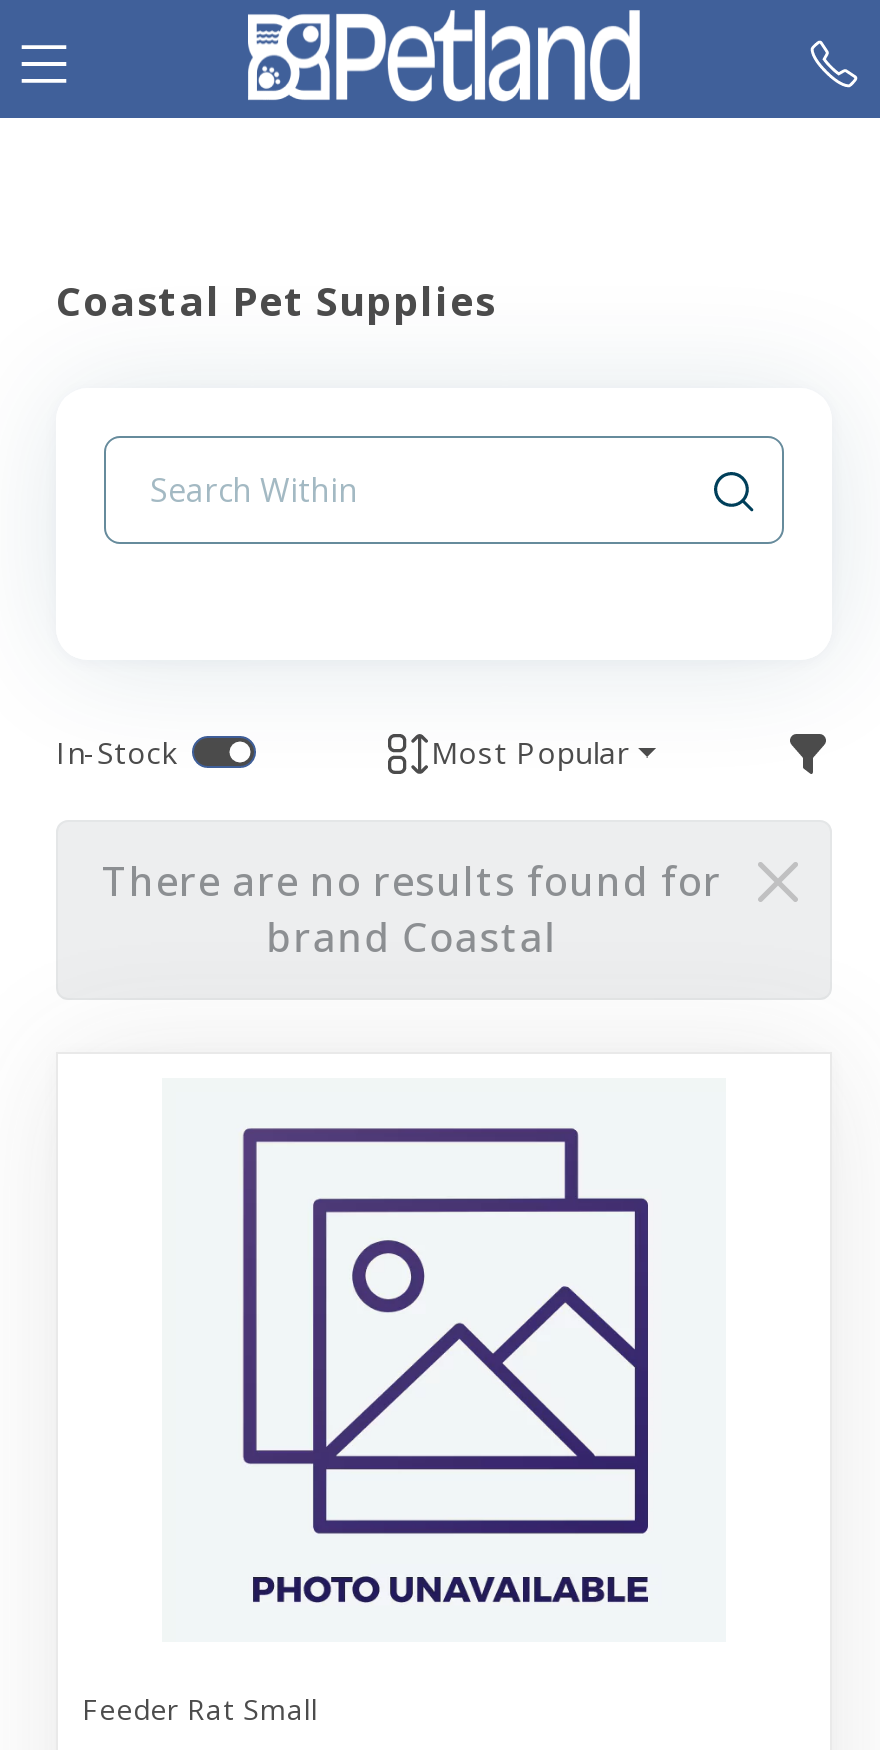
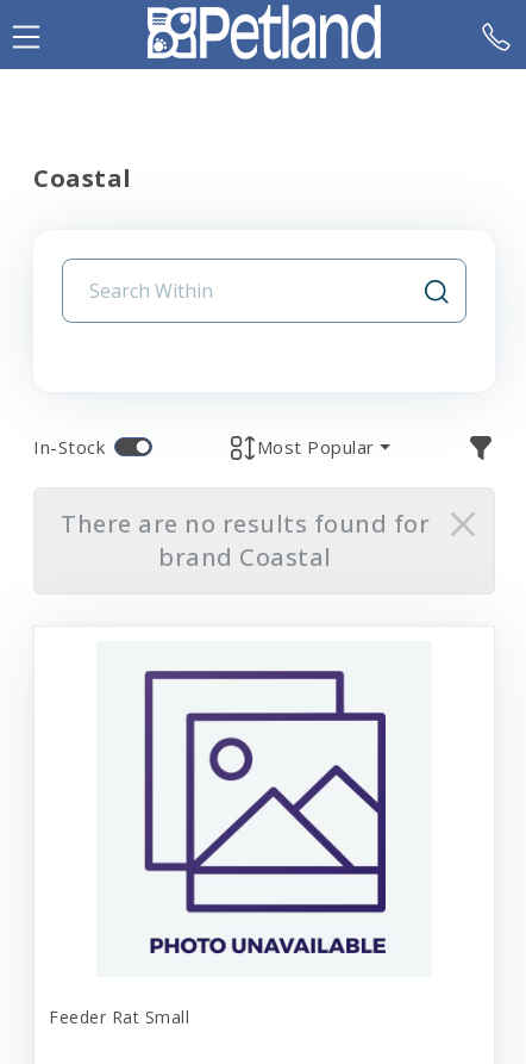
[56,273,496,327] Coastal Pet Supplies -> [33,161,131,194] Coastal

